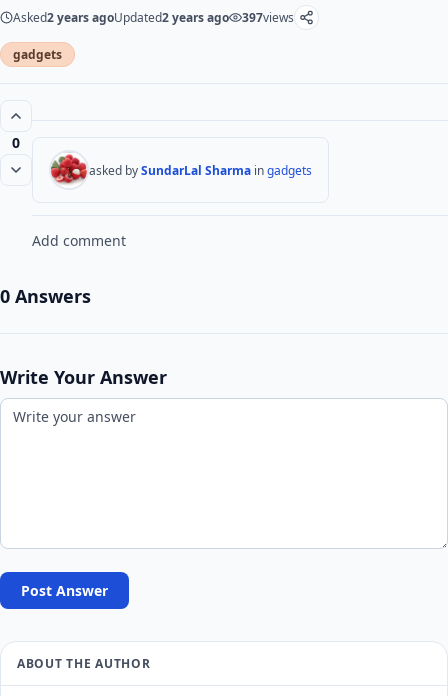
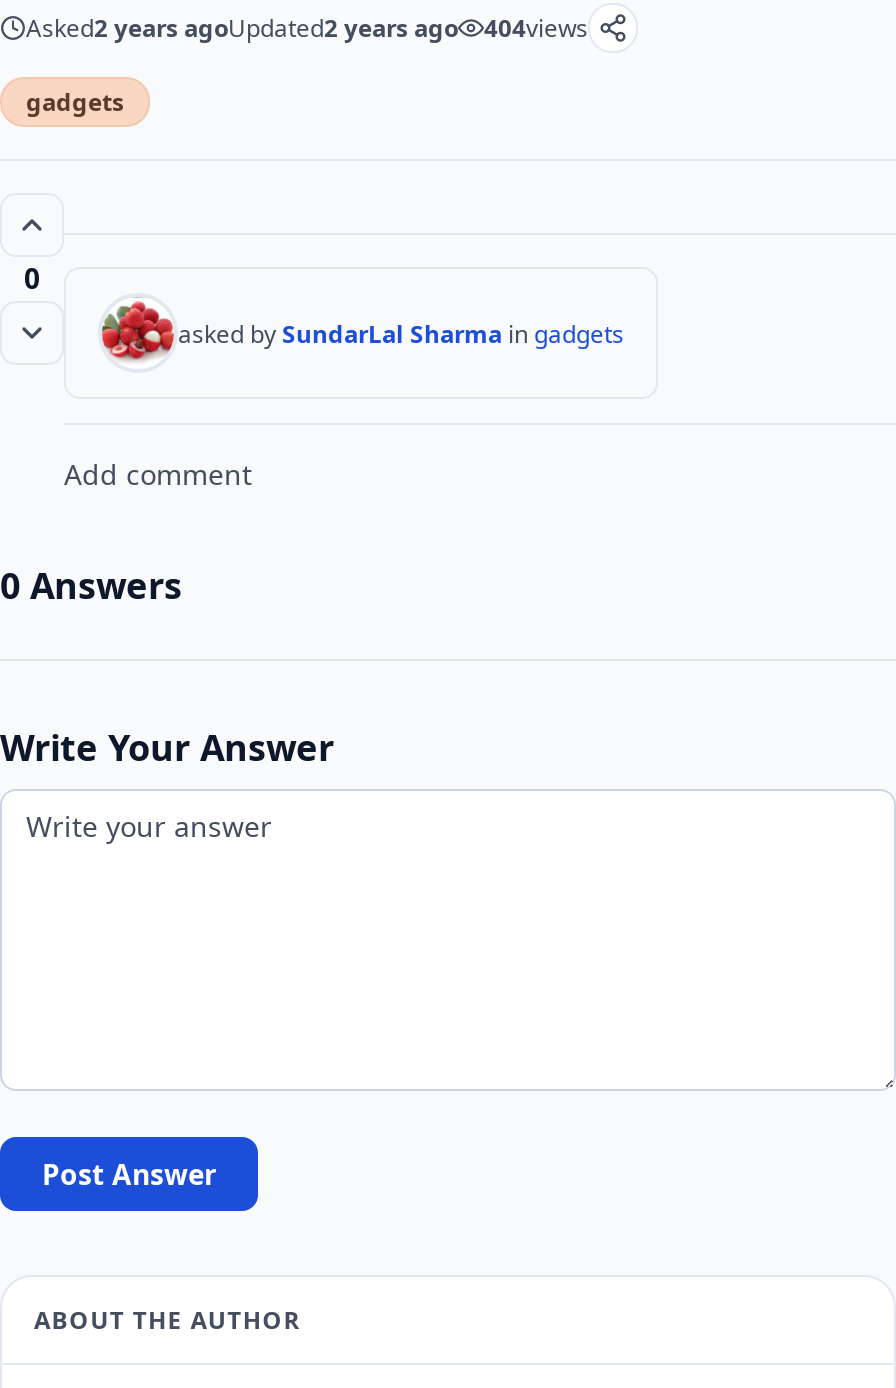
[13,9,294,26] Asked2 years agoUpdated2 years ago 397views -> [26,11,588,45] Asked2 years agoUpdated2 years ago 404views

